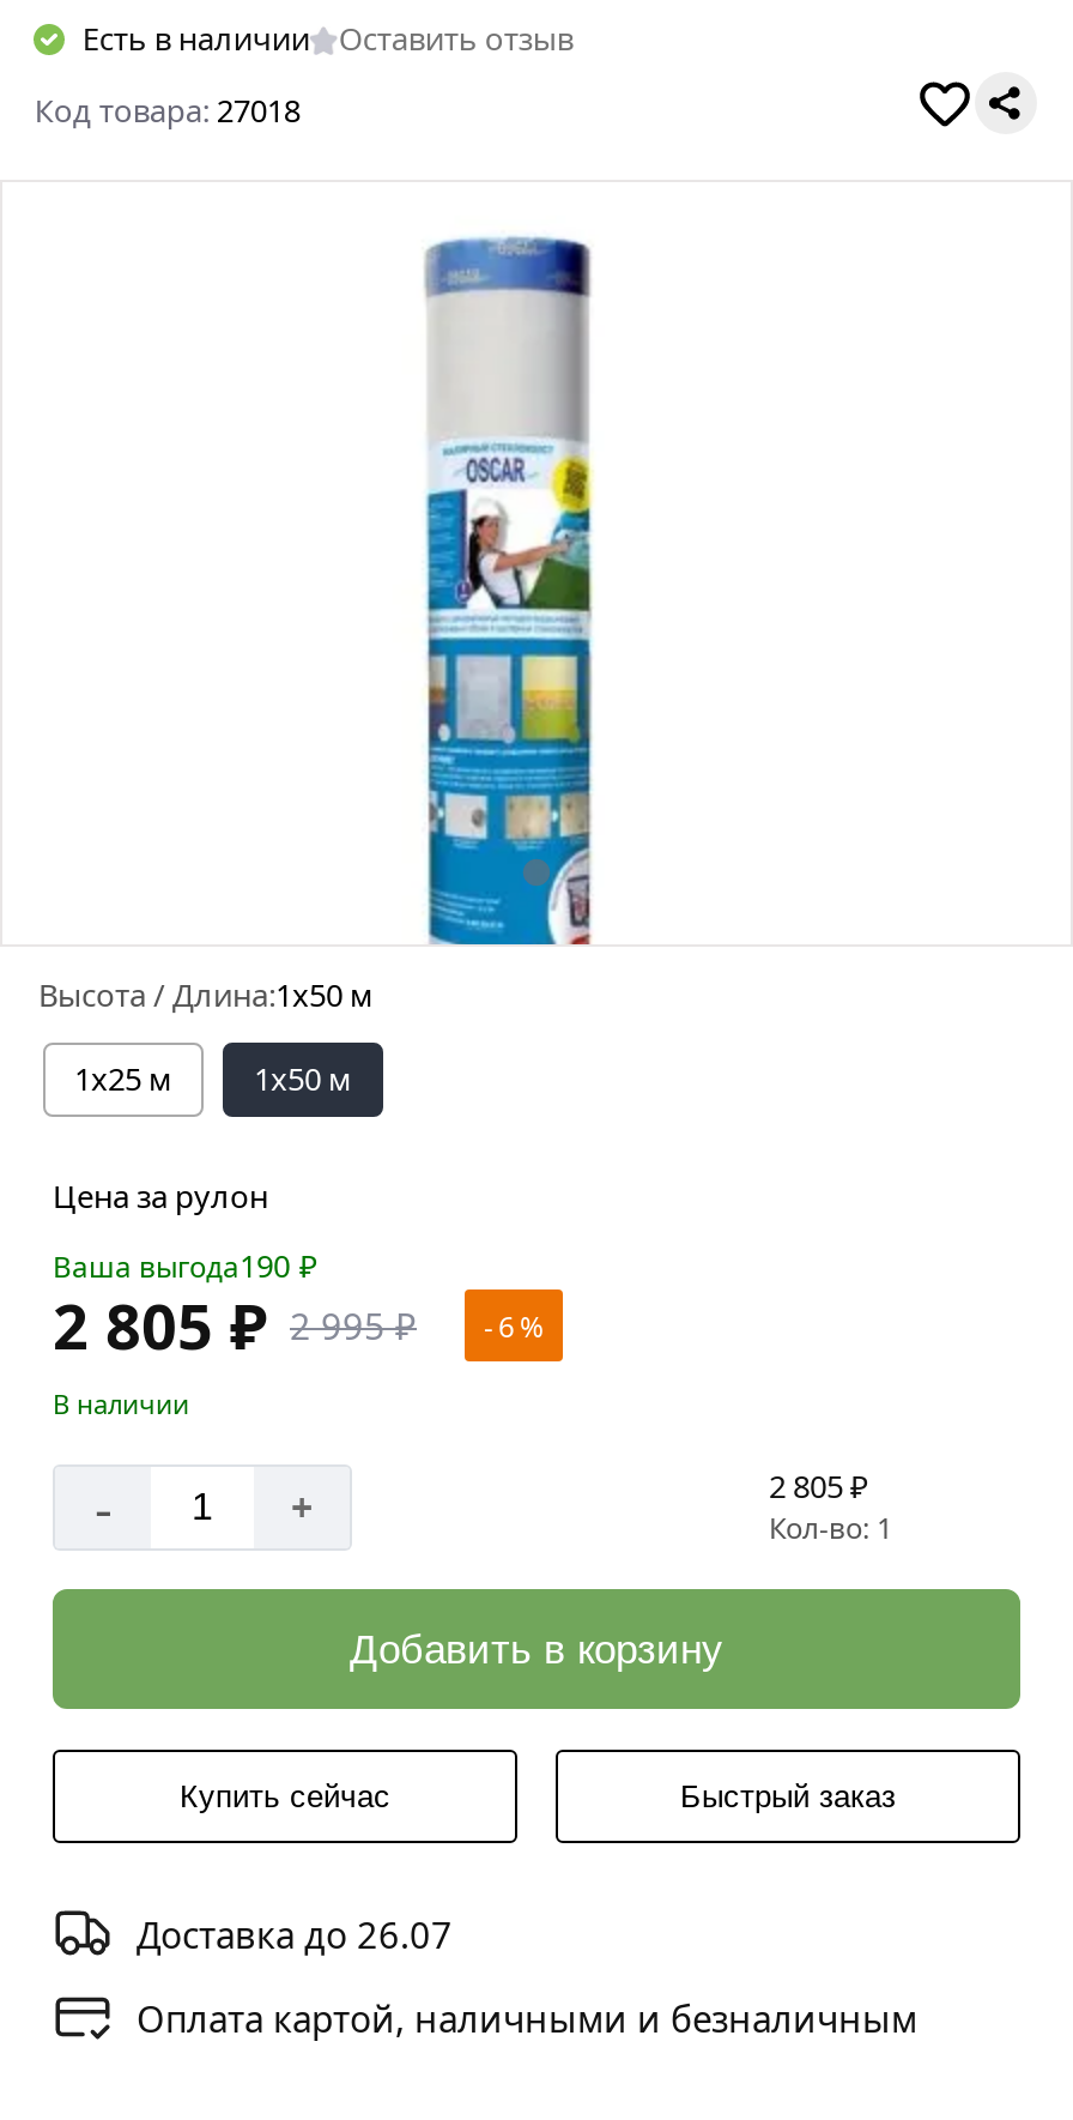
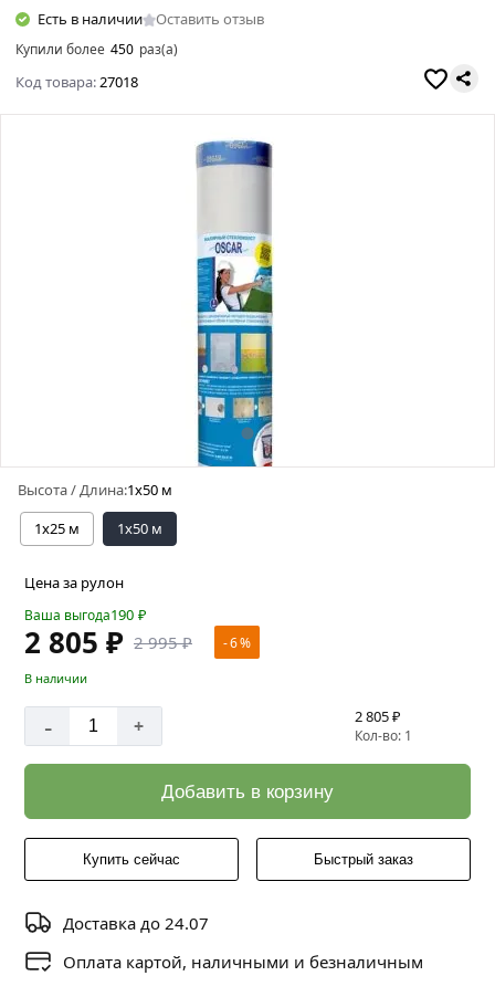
none -> [16,40,178,59] Купили более 450 раз(а)
[137,1909,453,1957] Доставка до 26.07 -> [63,911,209,933] Доставка до 24.07

